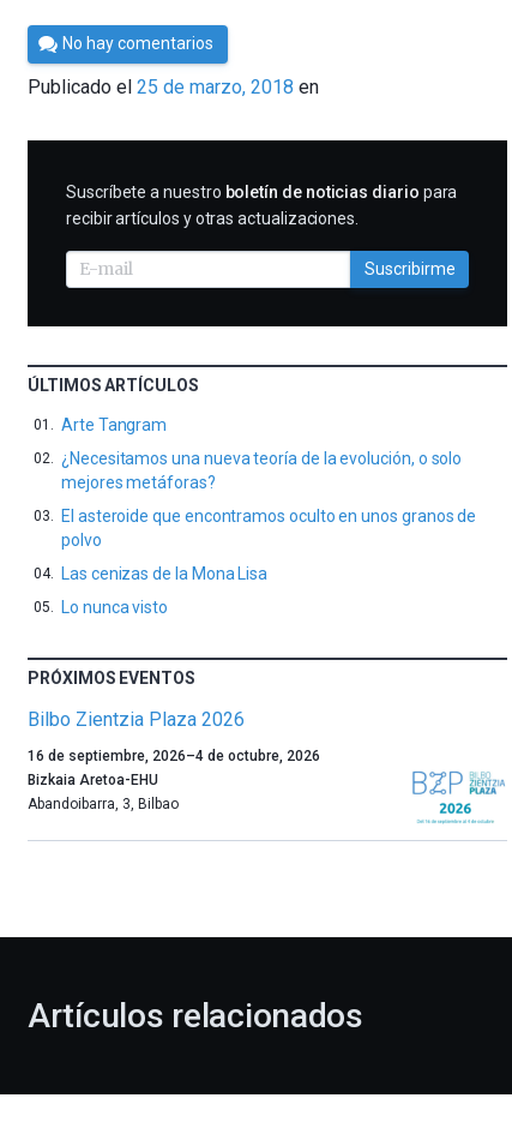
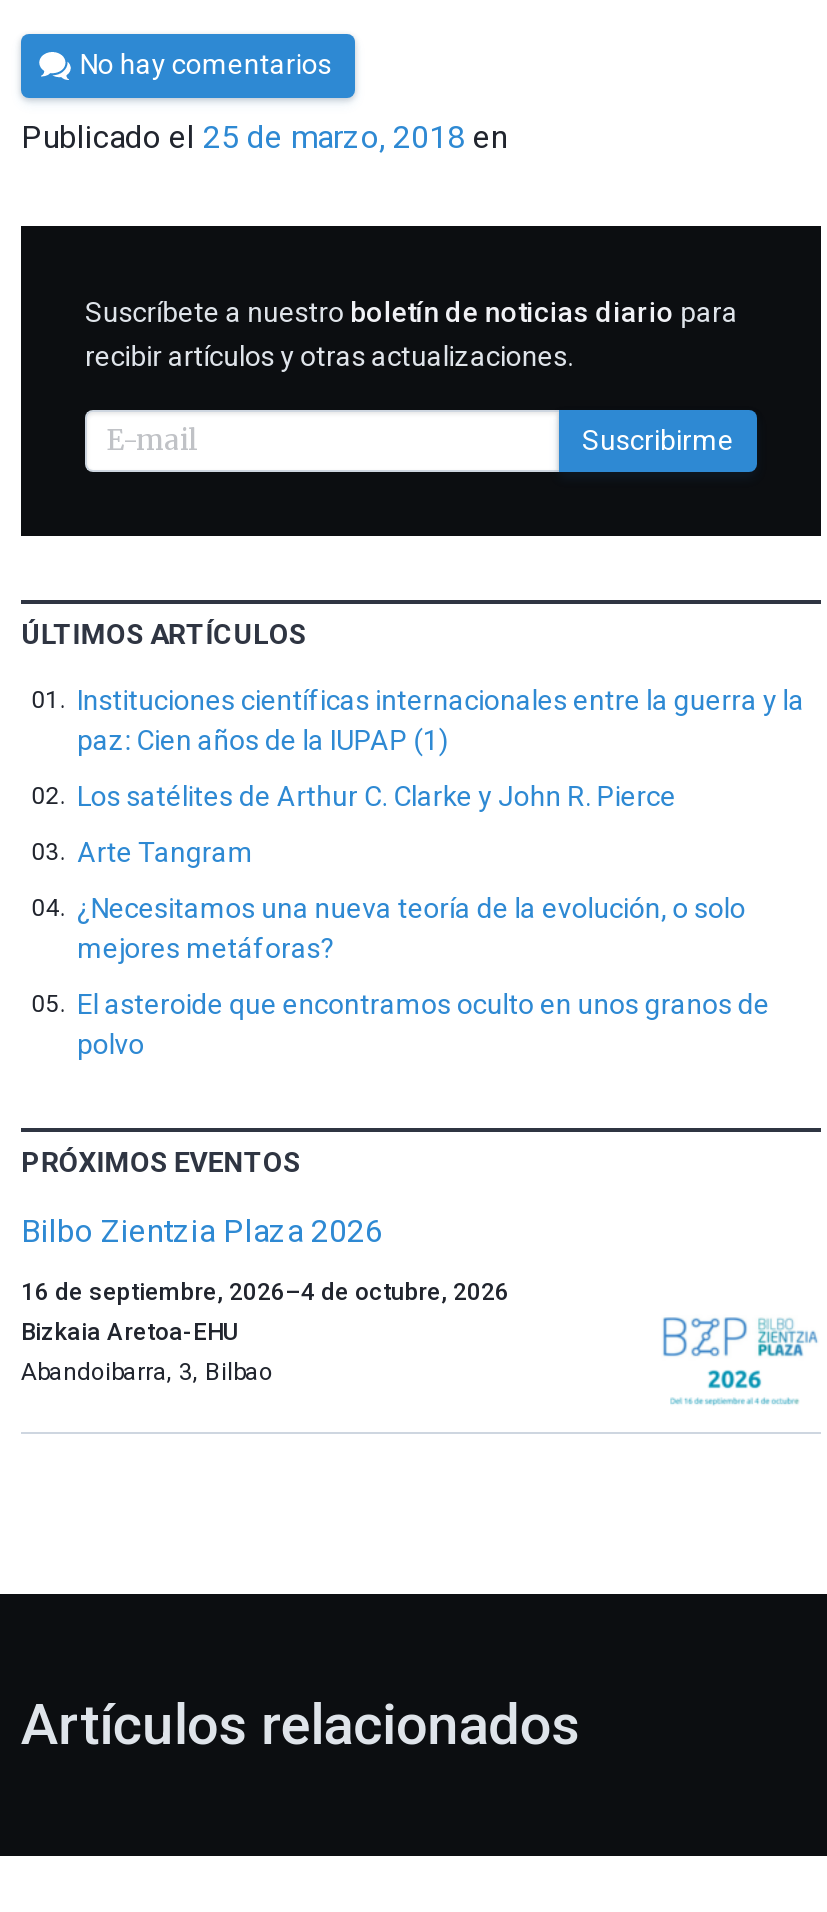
none -> [77,684,804,812] Instituciones científicas internacionales entre la guerra y la | paz: Cien años de la IUPAP (1) | Los satélites de Arthur C. Clarke y John R. Pierce
moved [61,415,476,550] -> [77,836,770,1060]: Arte Tangram | ¿Necesitamos una nueva teoría de la evolución, o solo | mejores metáforas? | El asteroide que encontramos oculto en unos granos de | polvo
[61,564,268,617] Las cenizas de la Mona Lisa | Lo nunca visto -> none

